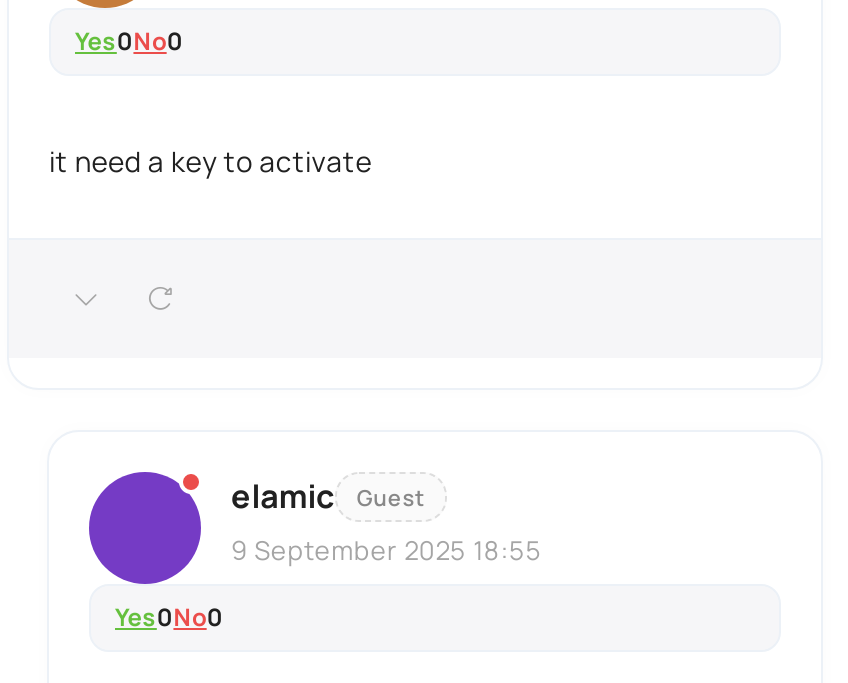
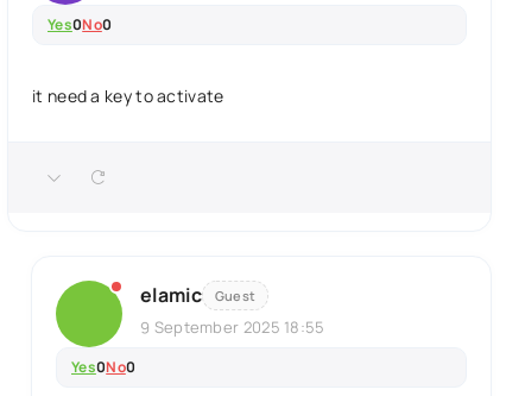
[87,470,203,586] [image] -> [55,279,124,348] [image]

